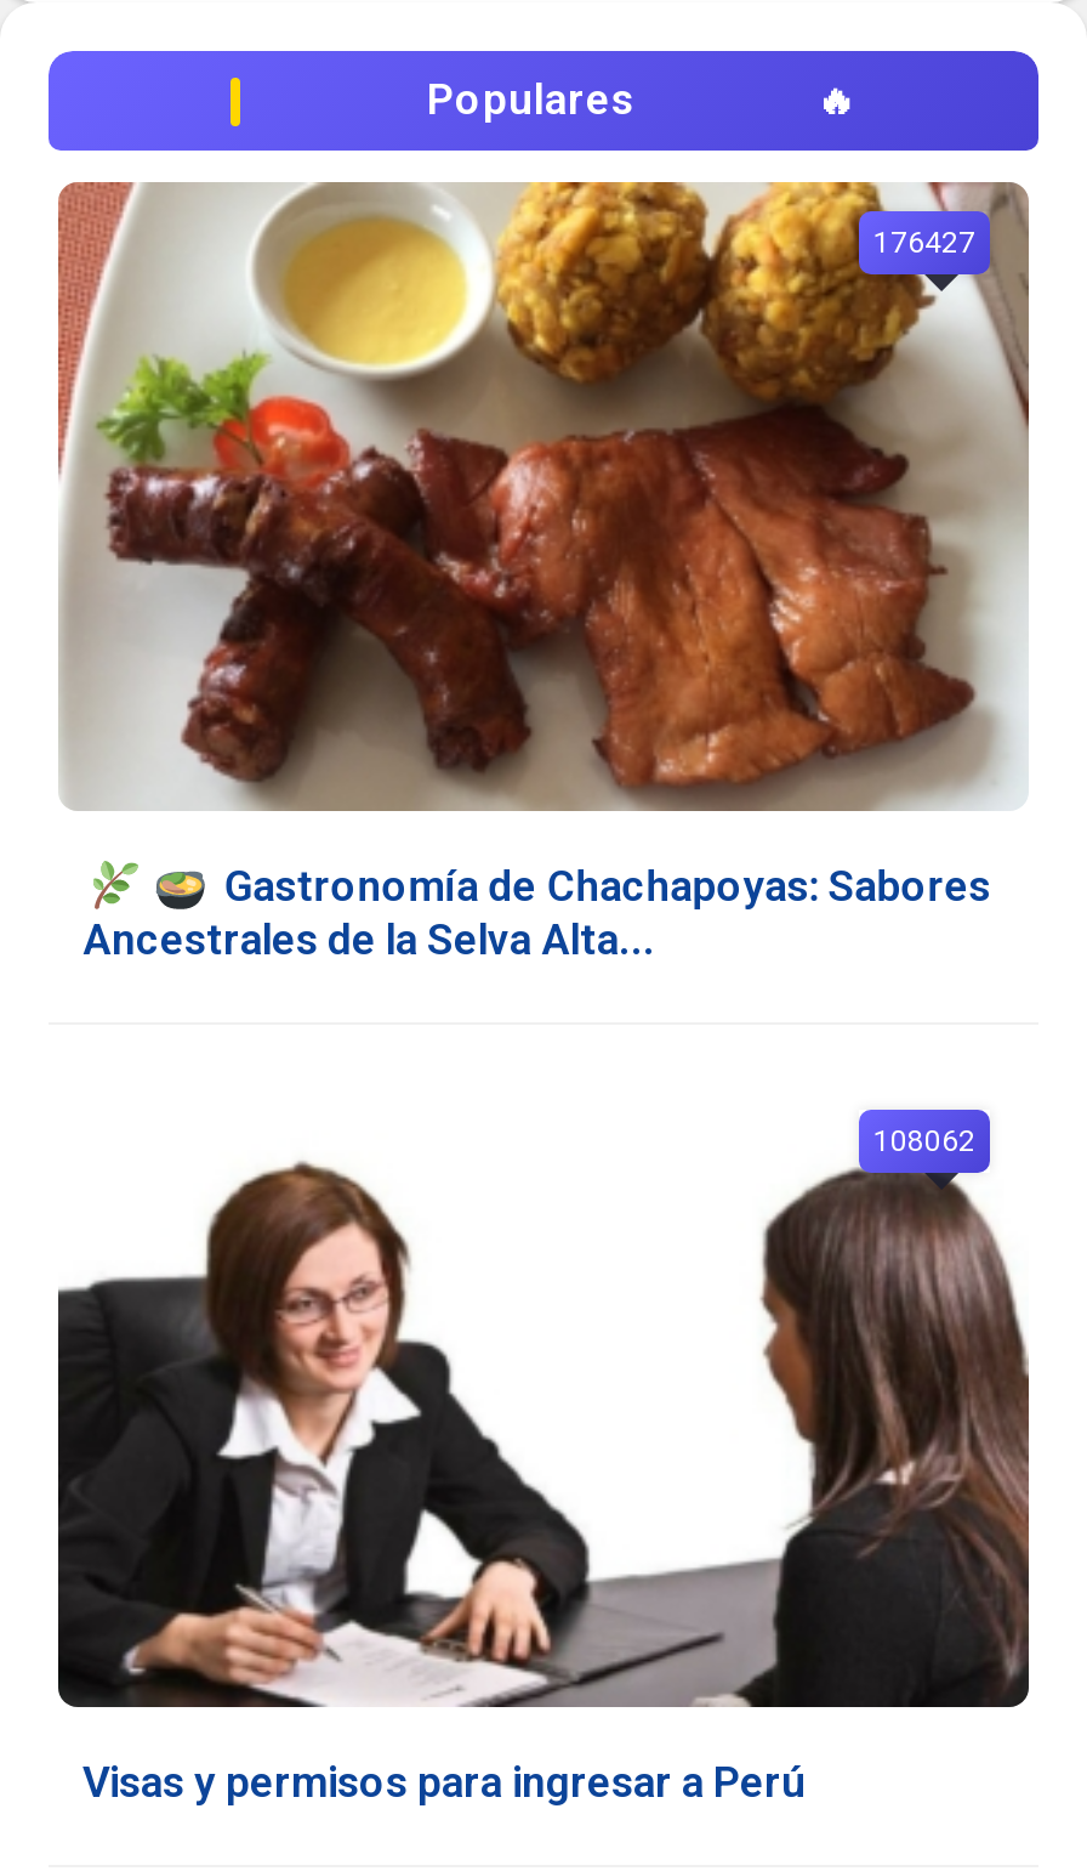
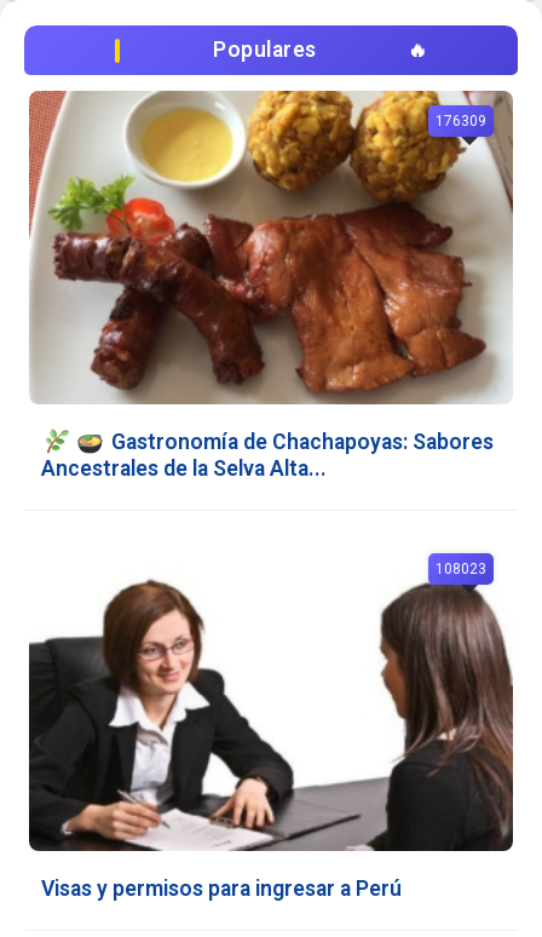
[873,226,975,260] 176427 -> [436,113,486,130] 176309
[873,1124,975,1158] 108062 -> [436,560,486,577] 108023

